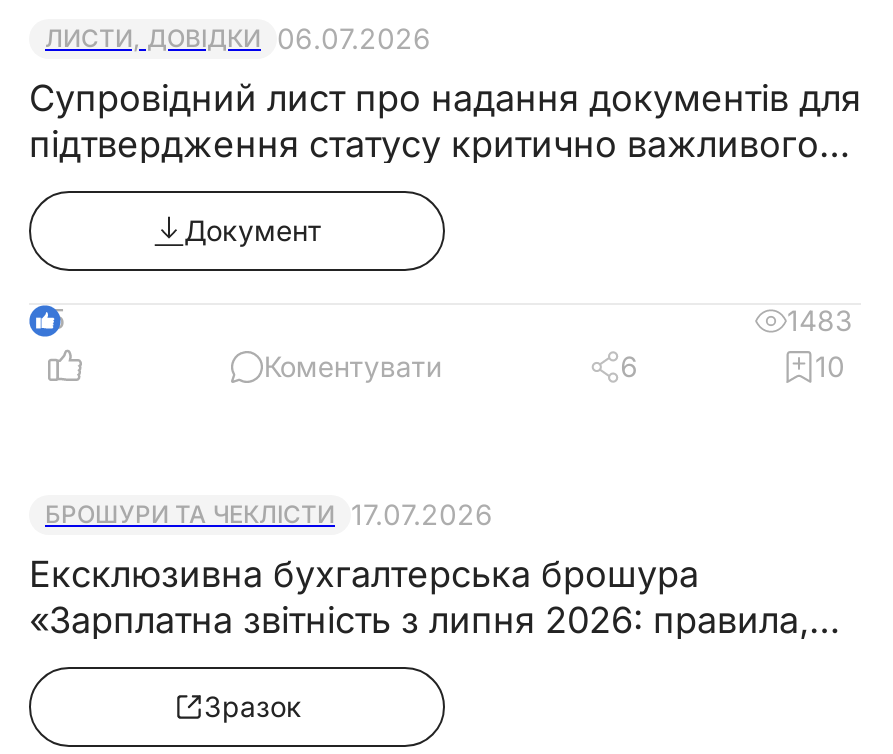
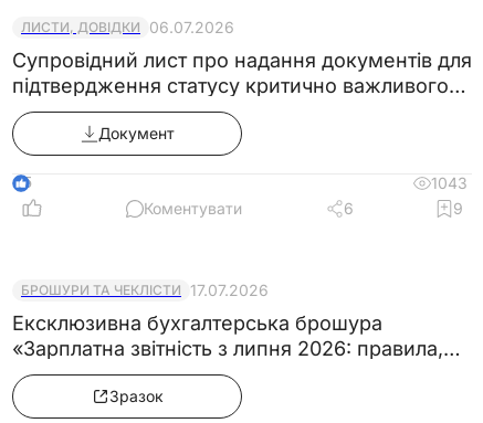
[787,303,853,337] 1483 -> [431,173,468,192] 1043
[815,349,845,383] 10 -> [453,199,463,218] 9

